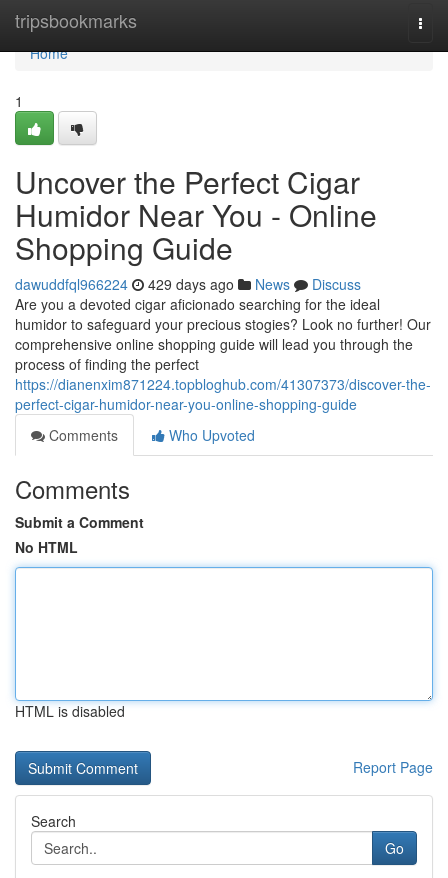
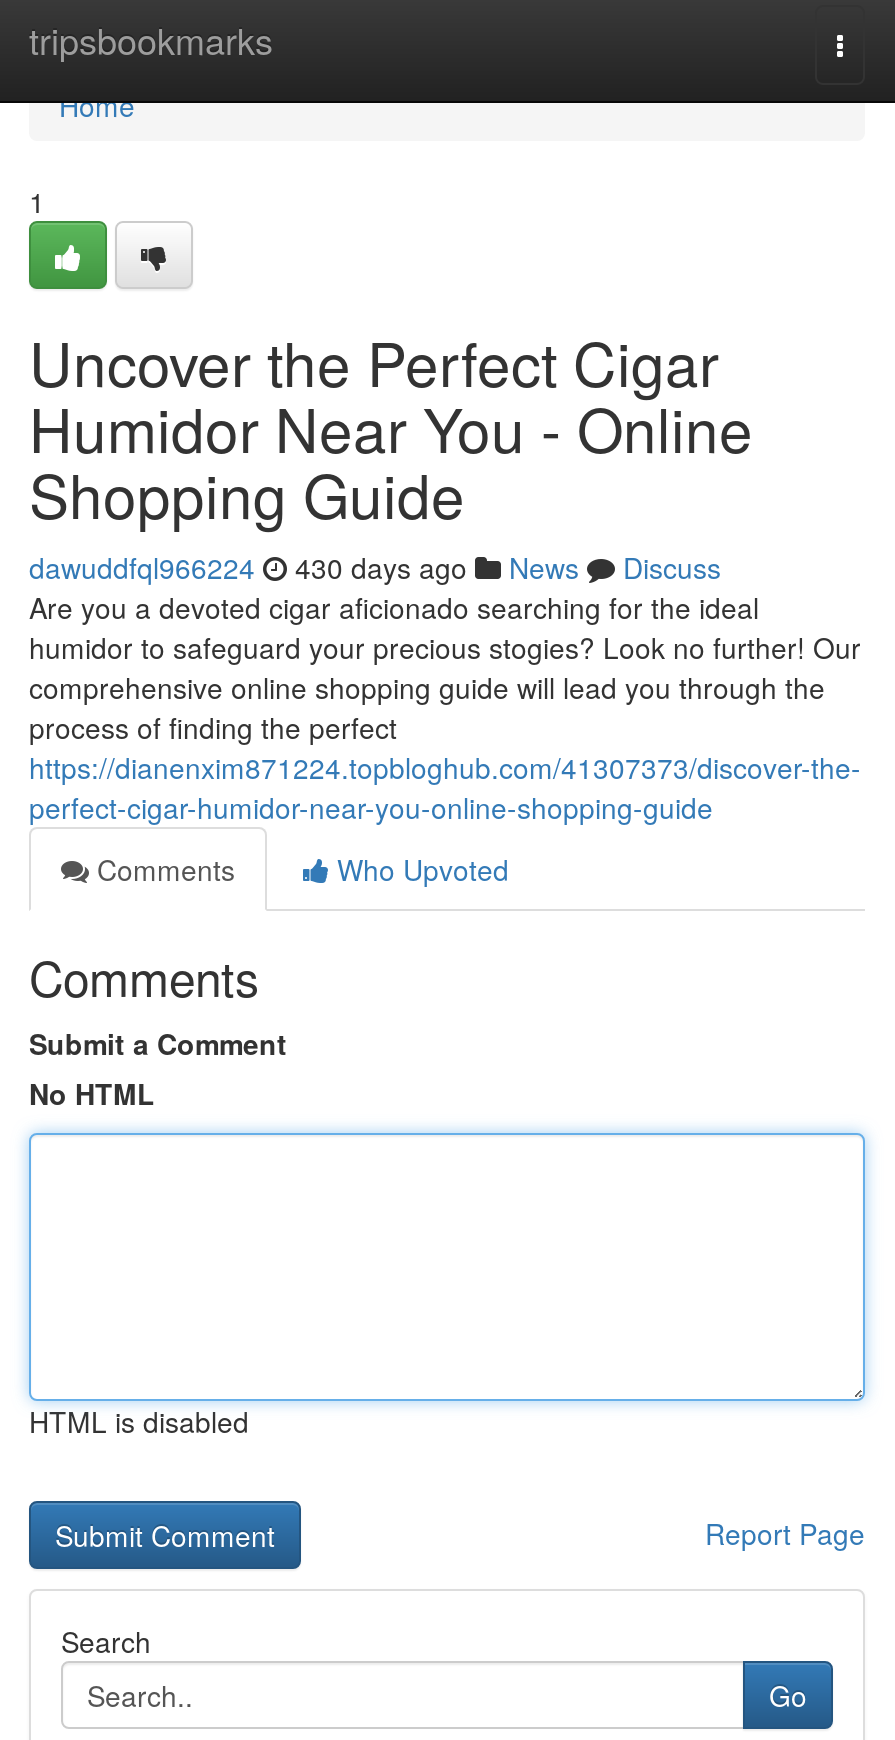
[15,274,361,294] dawuddfql966224 429 days ago News Discuss -> [29,547,721,587] dawuddfql966224 430 days ago News Discuss

